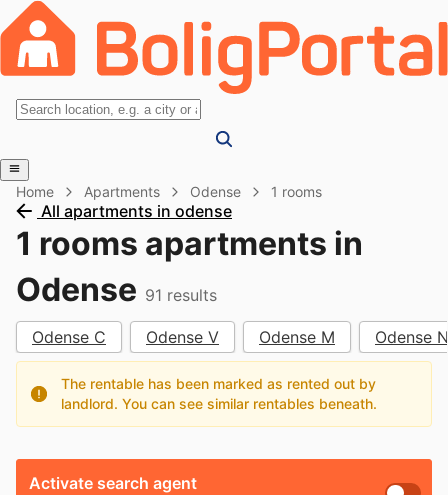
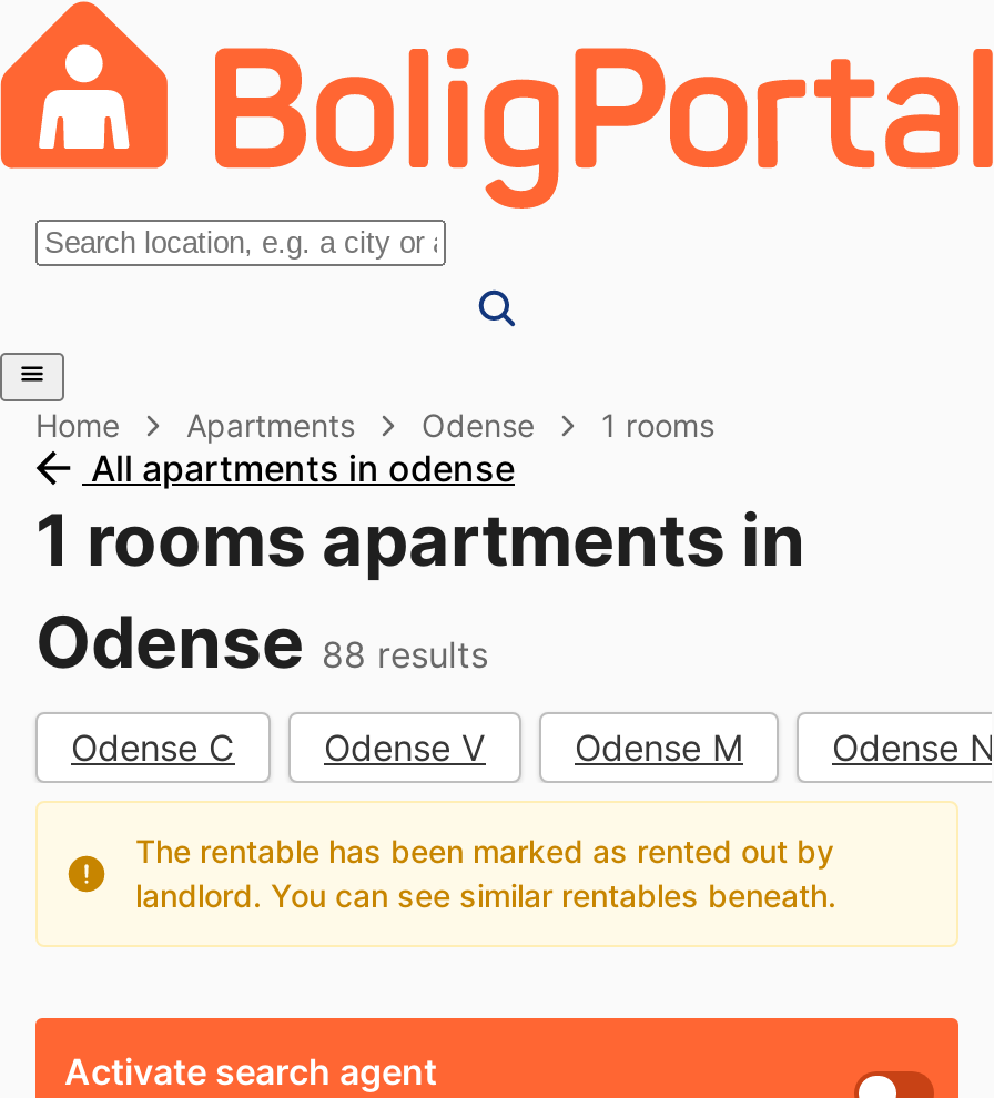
[16,270,217,309] Odense 91 results -> [35,599,488,685] Odense 88 results

